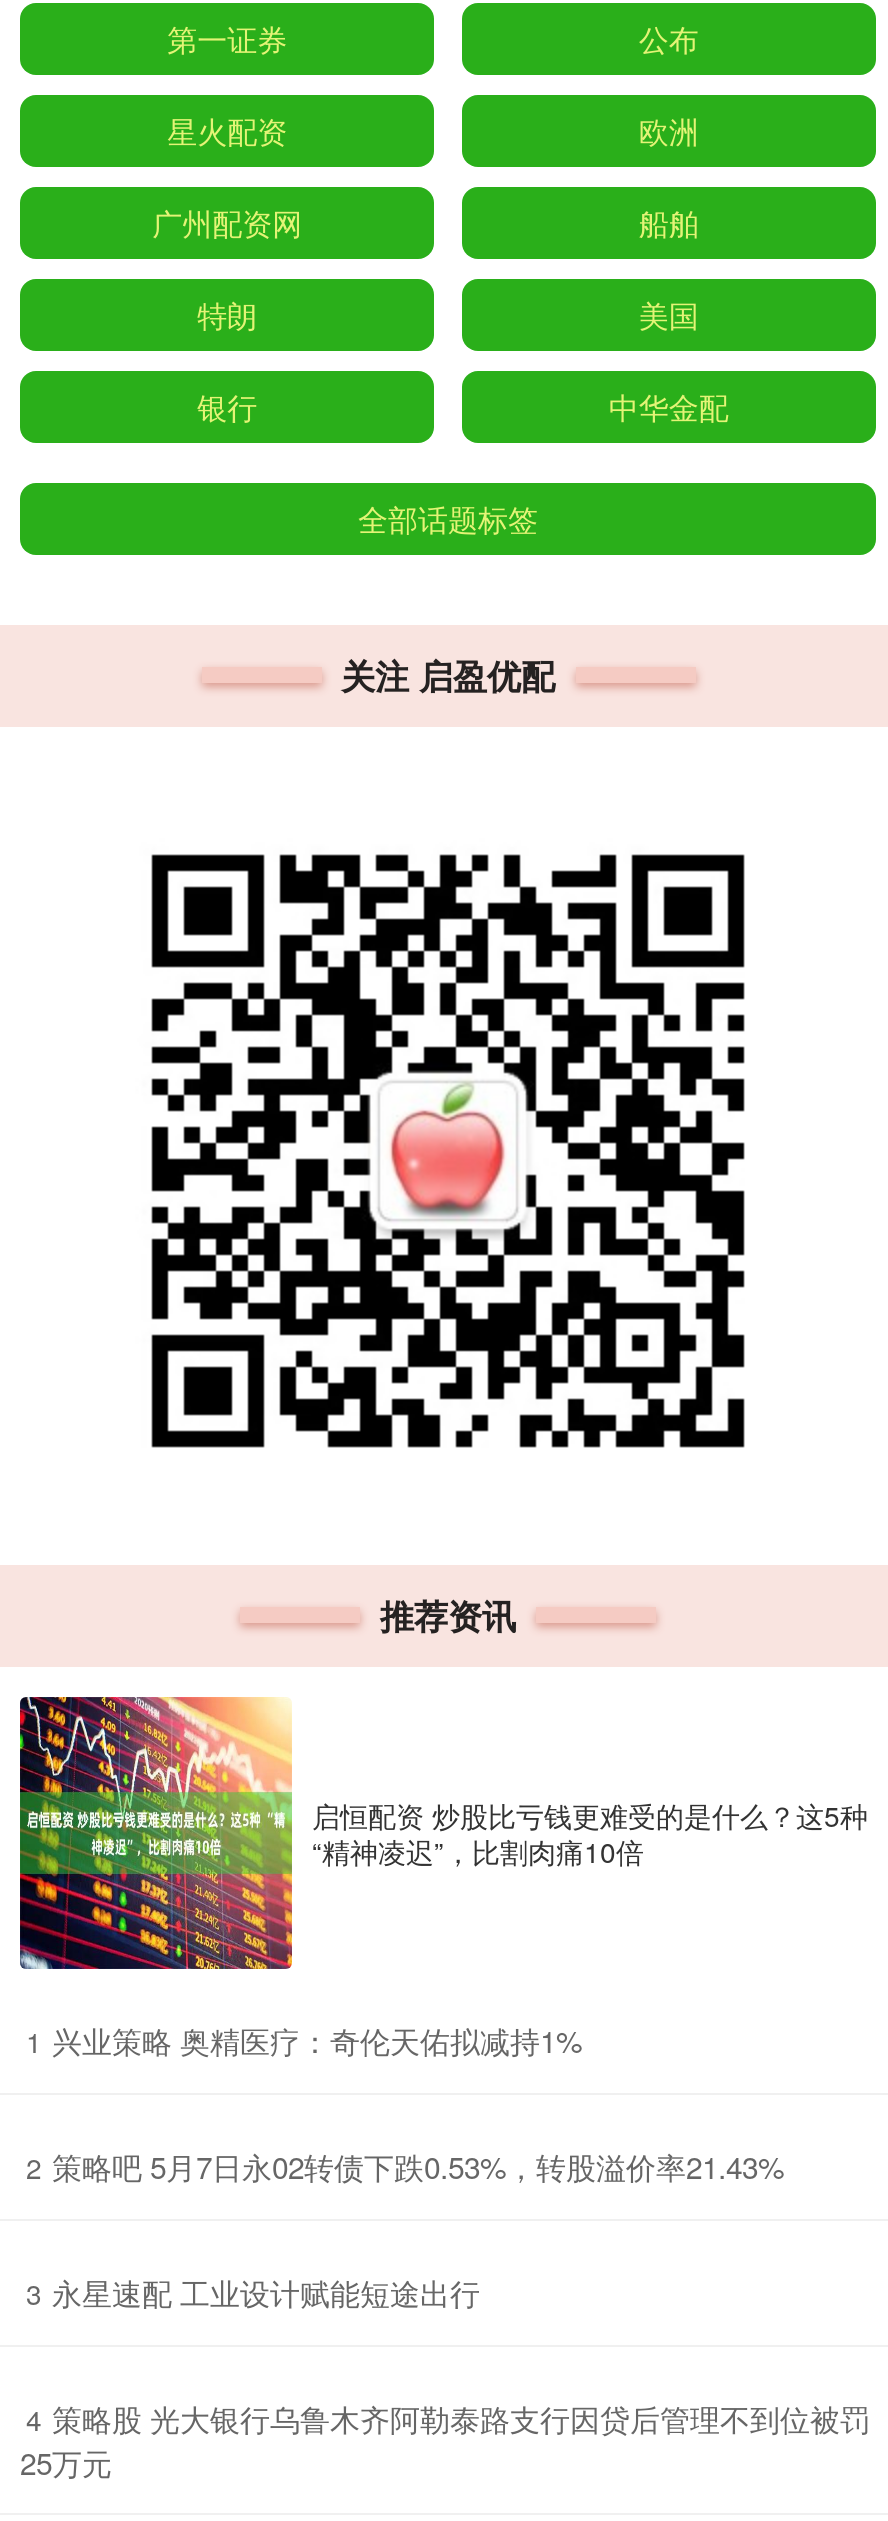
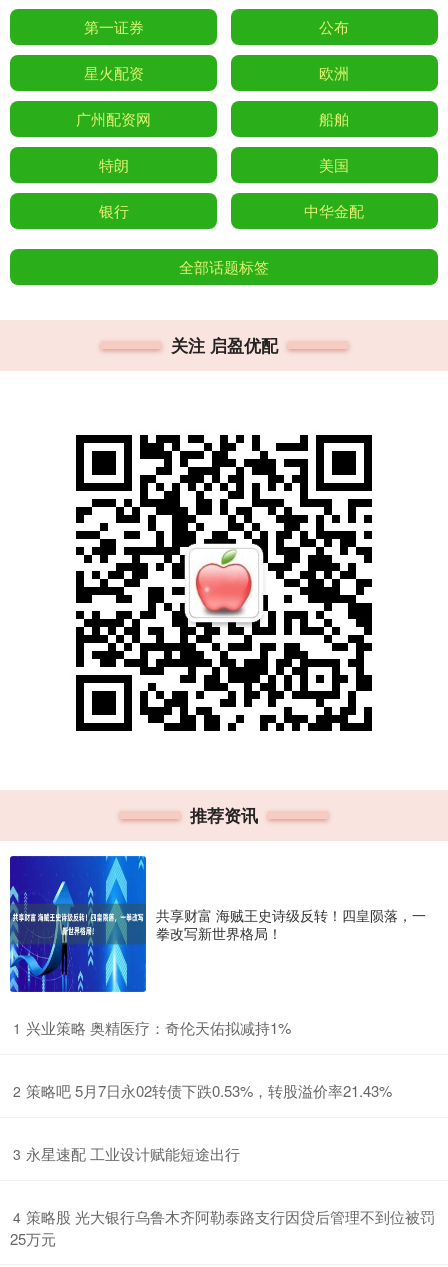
[18,1695,868,1971] [image] | 启恒配资 炒股比亏钱更难受的是什么？这5种 | “精神凌迟”，比割肉痛10倍 -> [9,855,426,993] [image] | 共享财富 海贼王史诗级反转！四皇陨落，一 | 拳改写新世界格局！

